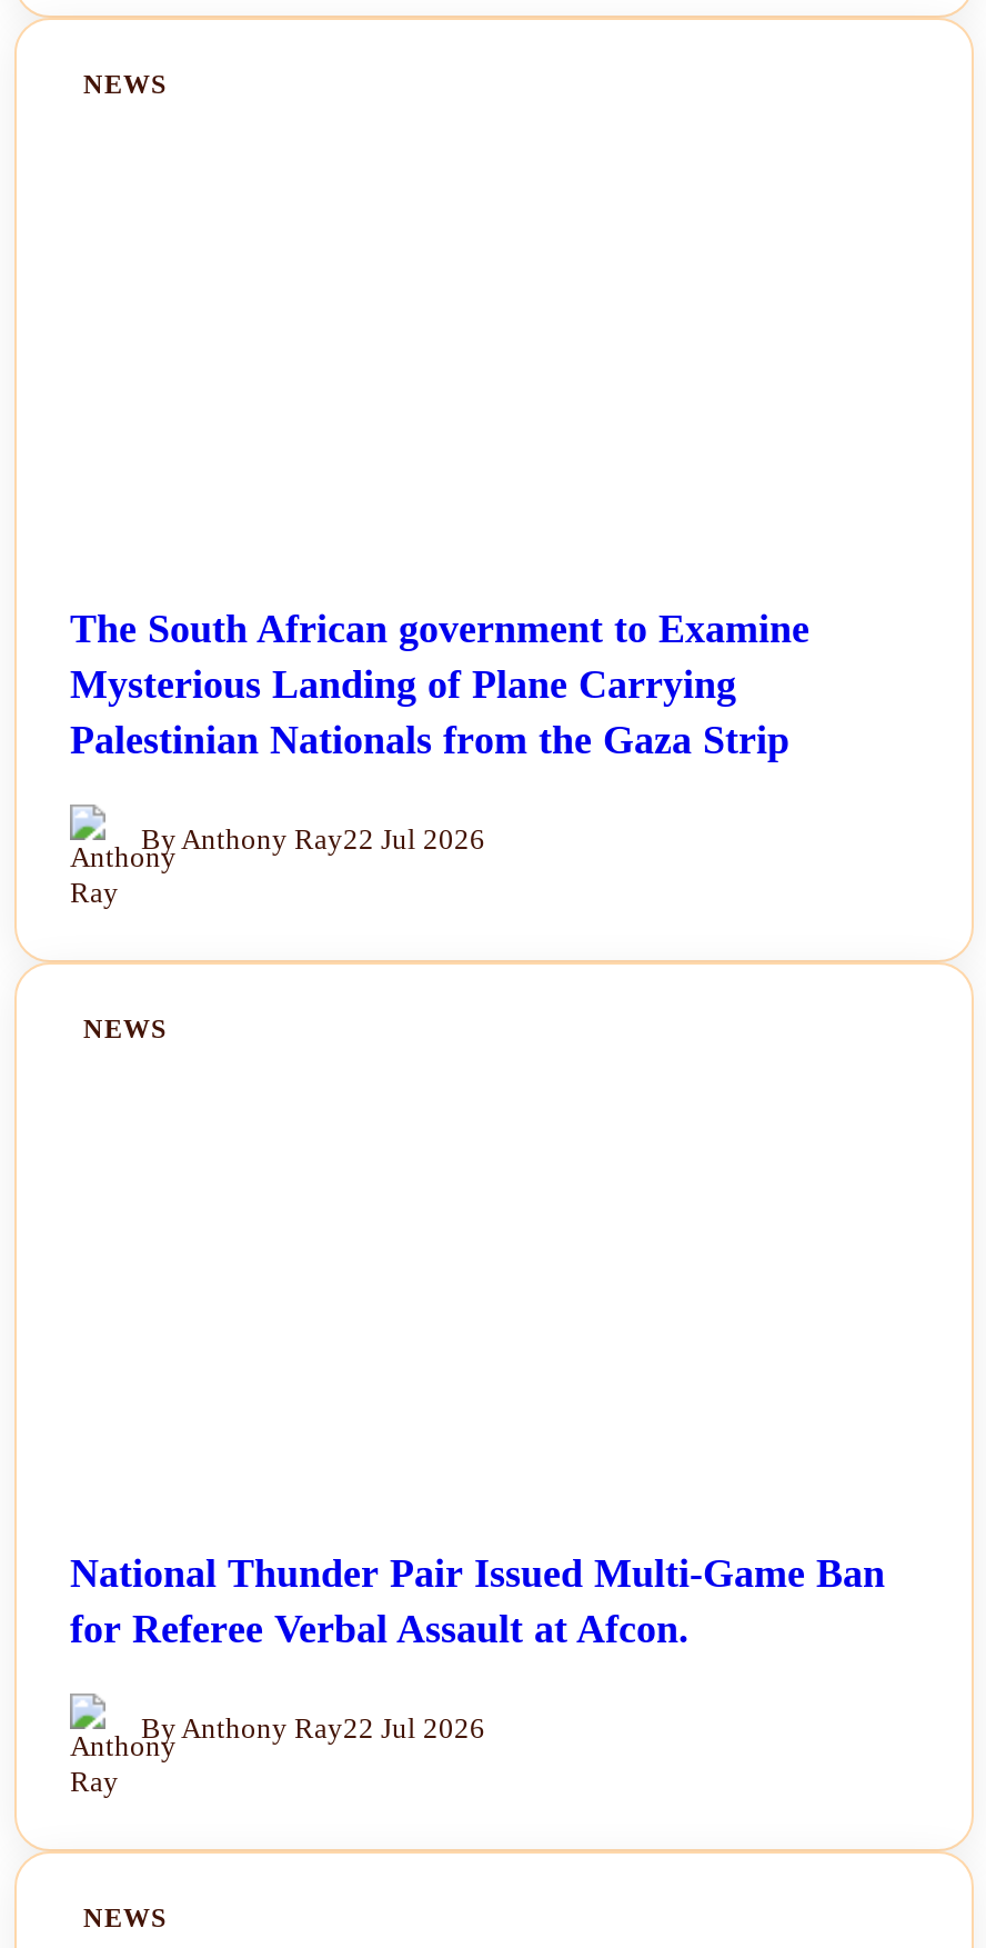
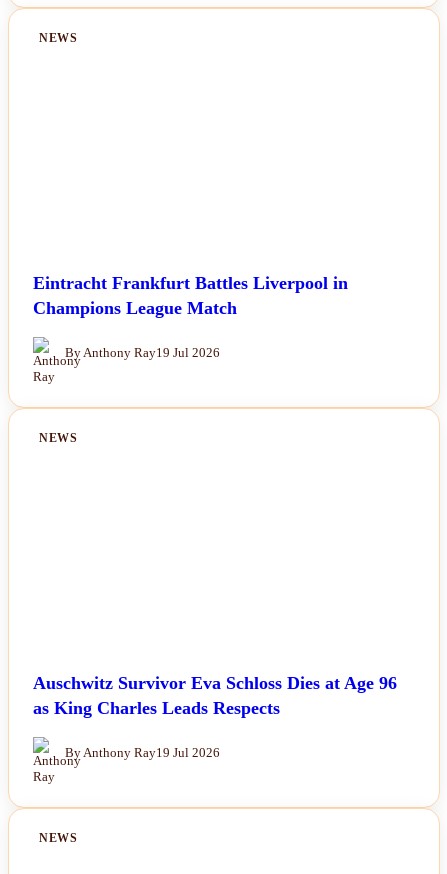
[70,607,809,763] The South African government to Examine | Mysterious Landing of Plane Carrying | Palestinian Nationals from the Gaza Strip -> [33,273,348,318] Eintracht Frankfurt Battles Liverpool in | Champions League Match
[141,823,485,856] By Anthony Ray22 Jul 2026 -> [65,345,220,360] By Anthony Ray19 Jul 2026
[70,1552,885,1652] National Thunder Pair Issued Multi-Game Ban | for Referee Verbal Assault at Afcon. -> [33,673,397,718] Auschwitz Survivor Eva Schloss Dies at Age 96 | as King Charles Leads Respects
[141,1712,485,1745] By Anthony Ray22 Jul 2026 -> [65,745,220,760] By Anthony Ray19 Jul 2026

